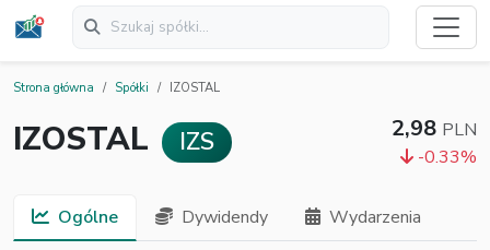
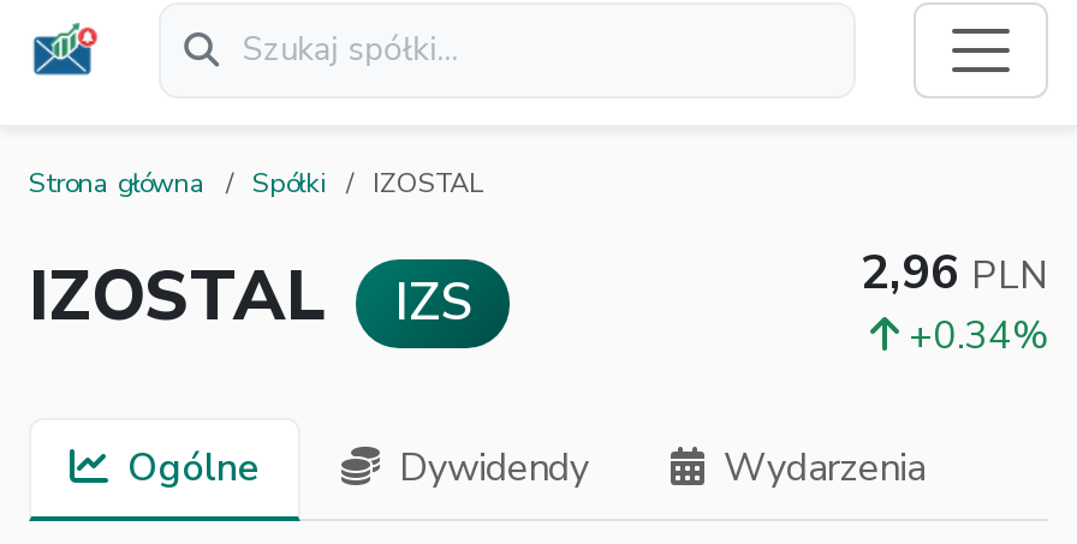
[392,114,477,144] 2,98 PLN -> [861,241,1048,306] 2,96 PLN
[413,146,477,170] -0.33% -> [899,311,1048,364] +0.34%

